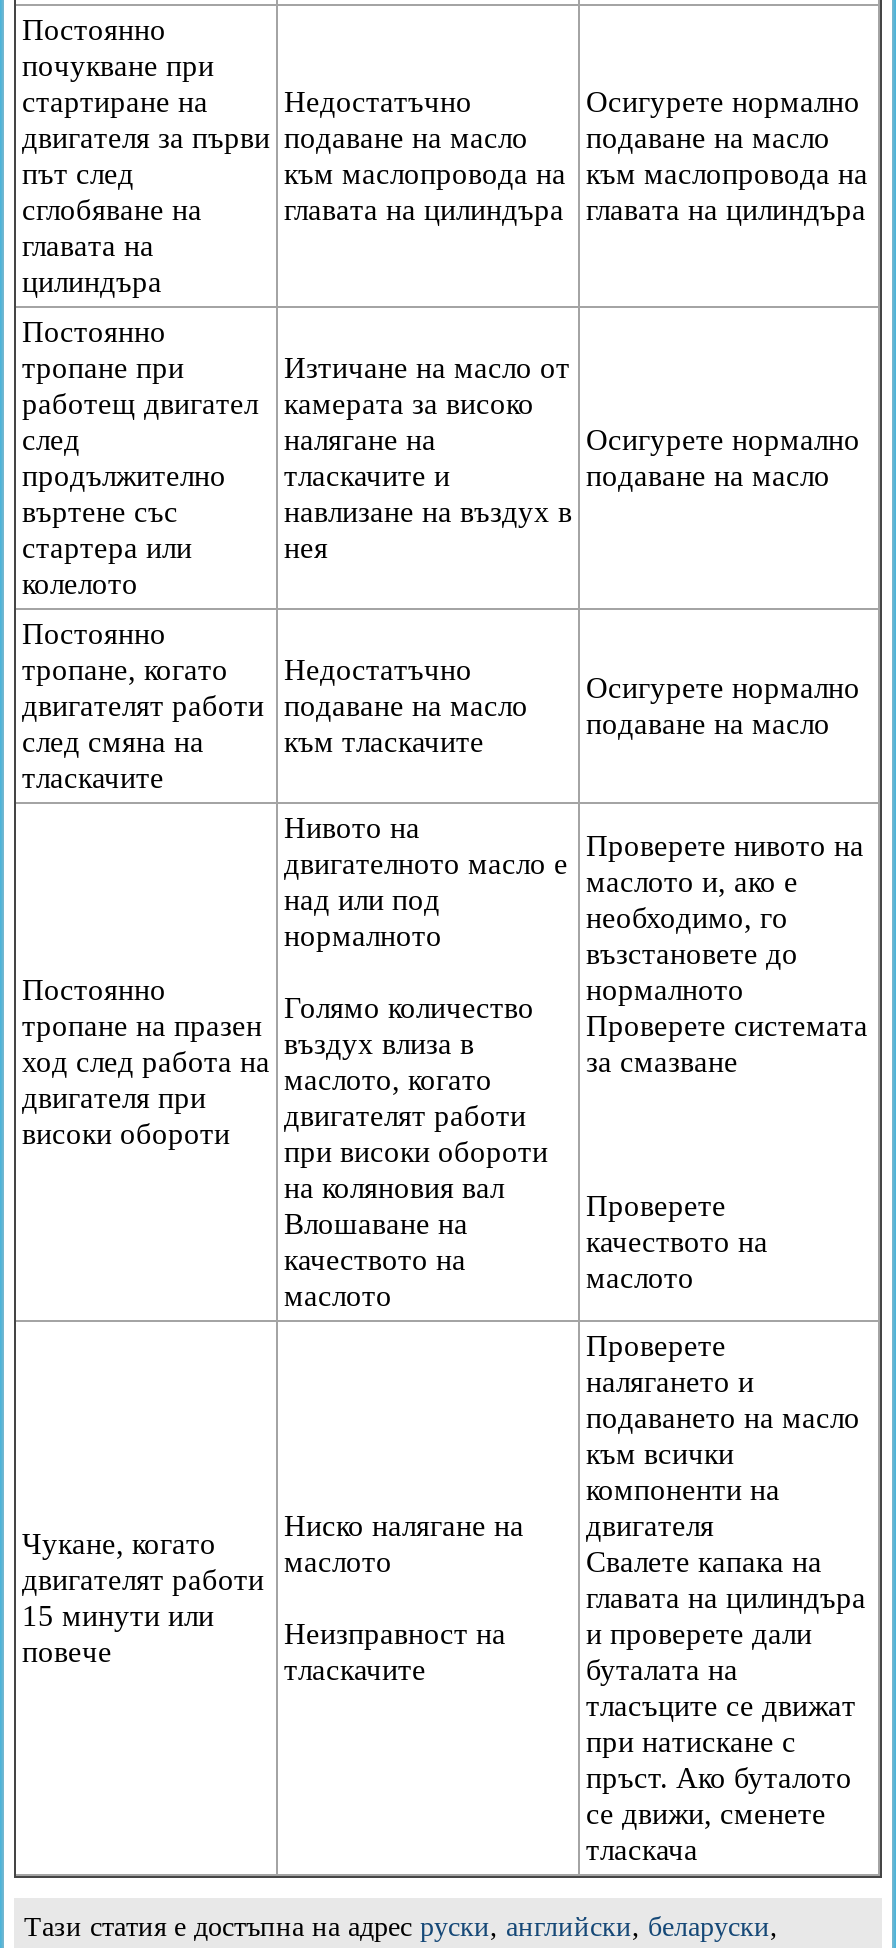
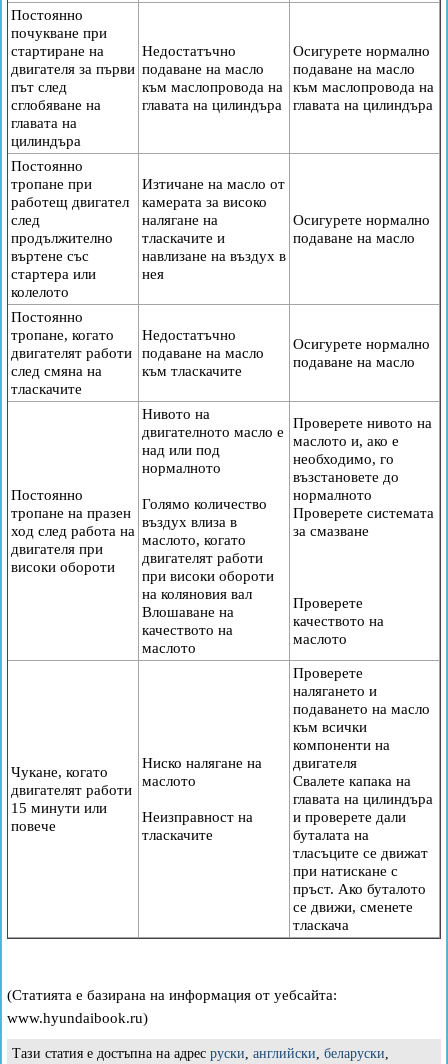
none -> [7,987,337,1026] (Статията е базирана на информация от уебсайта: | www.hyundaibook.ru)

